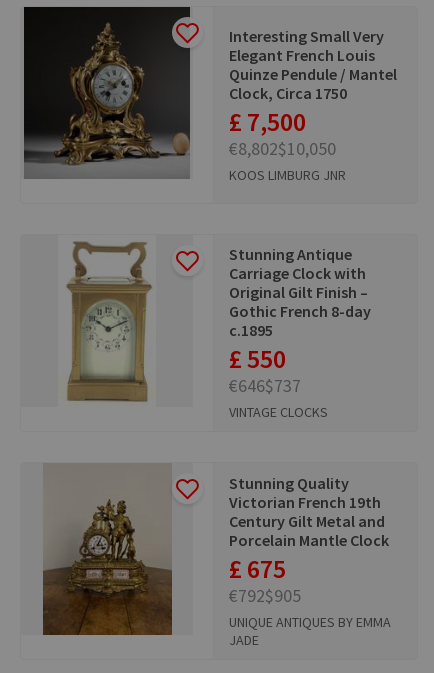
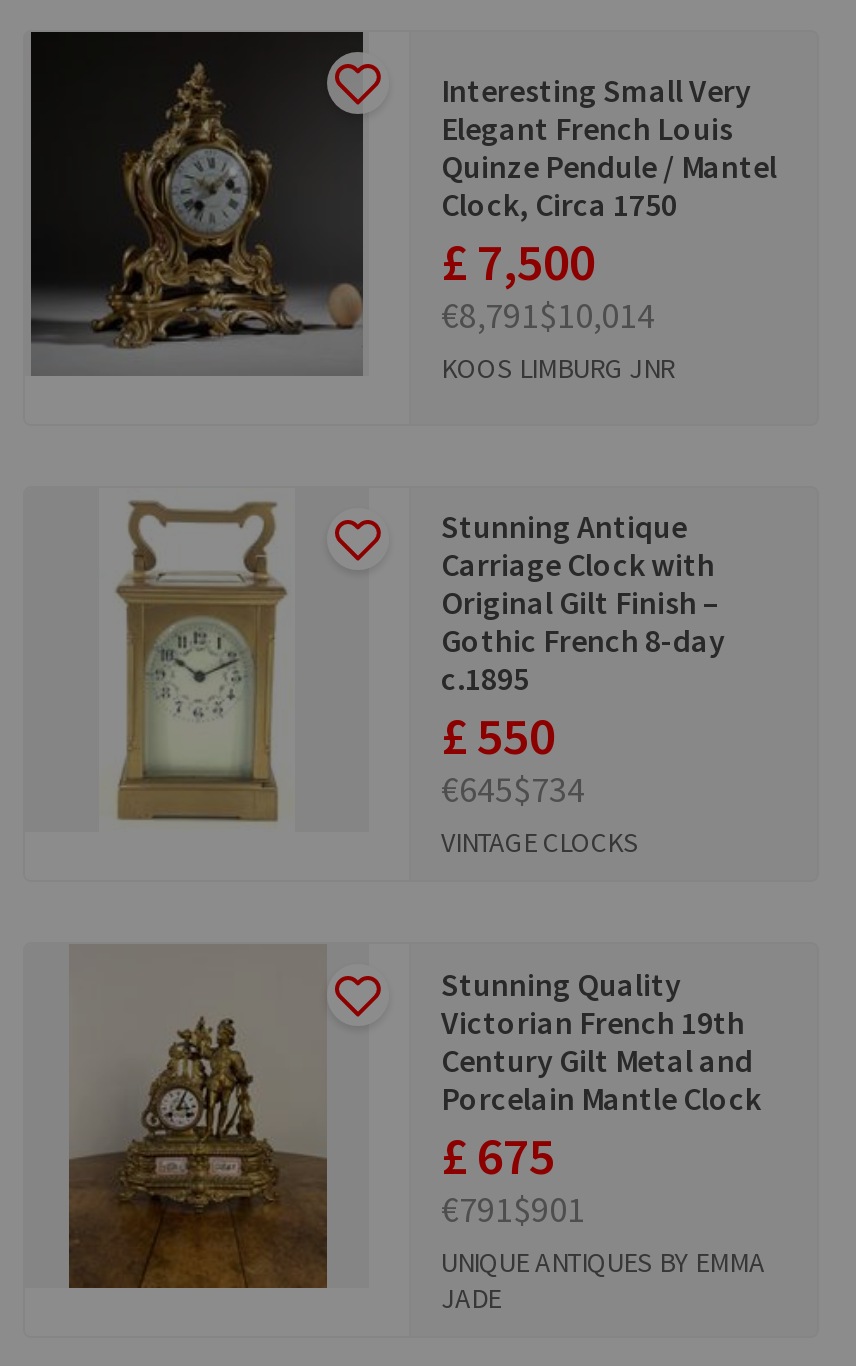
[229,136,336,159] €8,802$10,050 -> [441,291,655,337] €8,791$10,014
[229,374,301,397] €646$737 -> [441,766,585,812] €645$734
[229,583,301,606] €792$905 -> [441,1185,585,1231] €791$901

